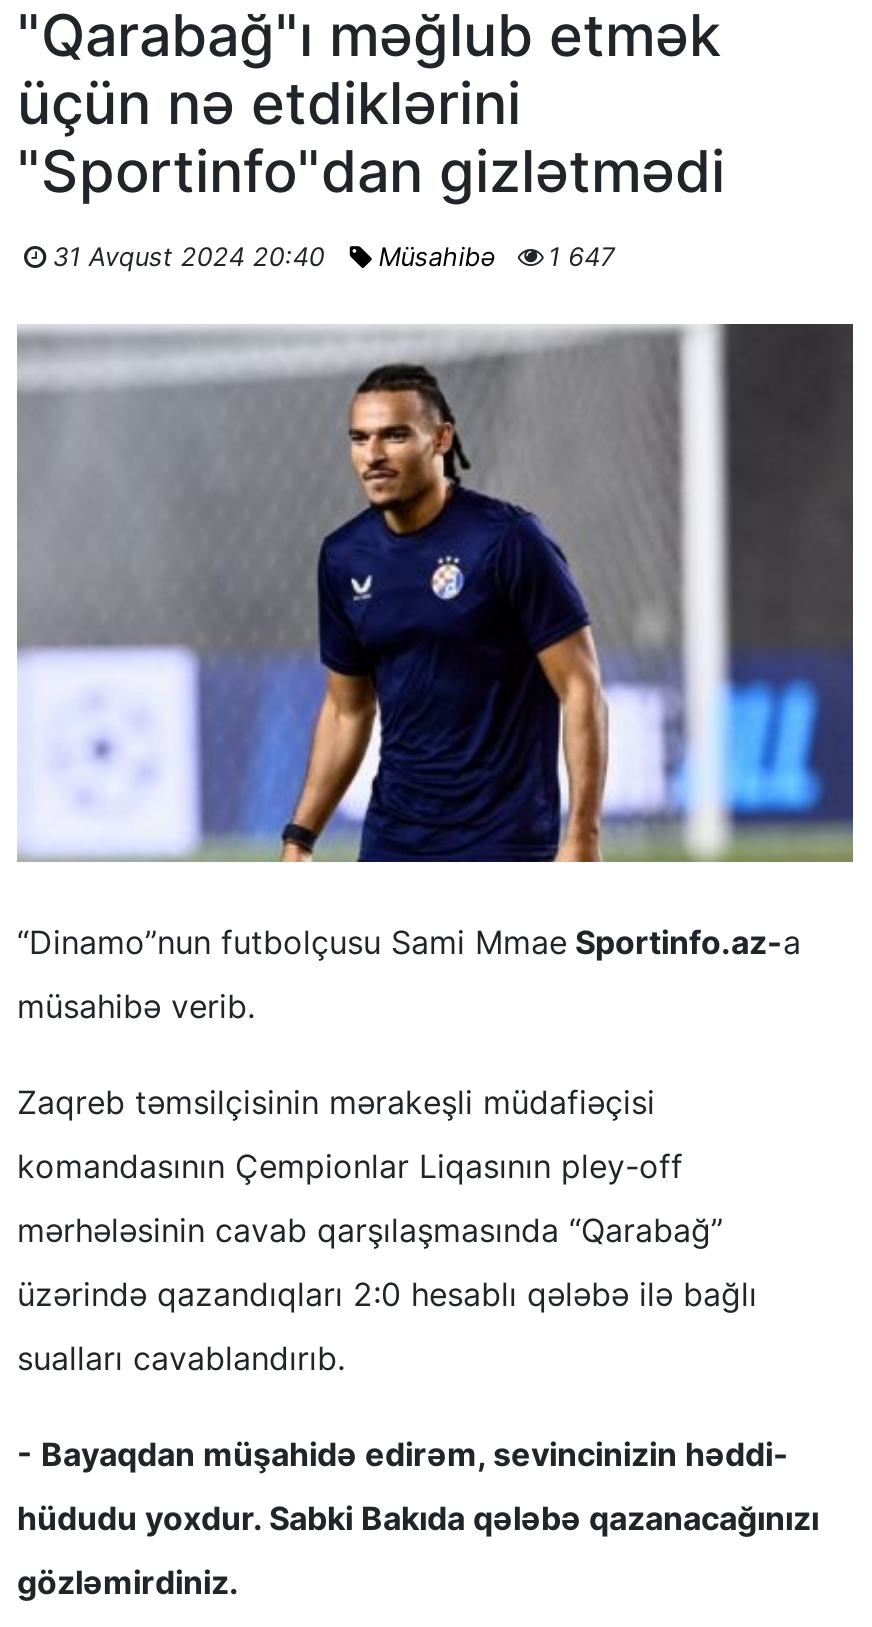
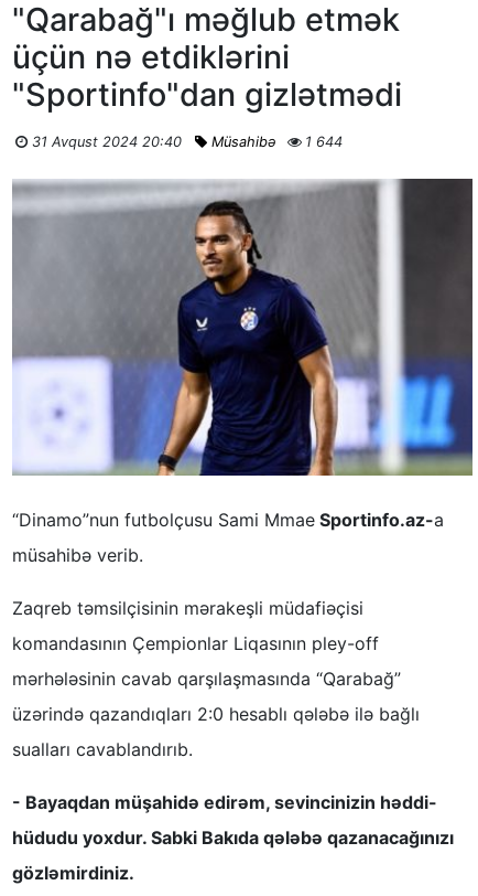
[53,243,614,273] 31 Avqust 2024 20:40 Müsahibə 1 647 -> [32,134,342,151] 31 Avqust 2024 20:40 Müsahibə 1 644

